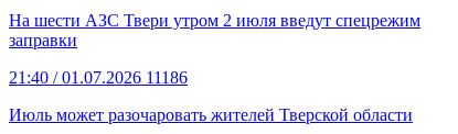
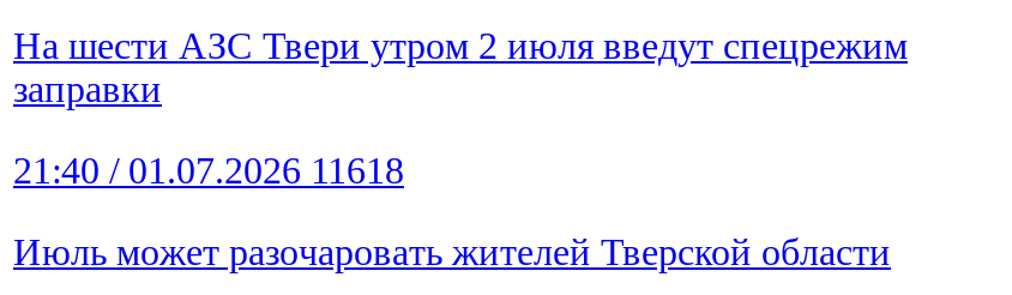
[9,68,188,86] 21:40 / 01.07.2026 11186 -> [13,149,404,189] 21:40 / 01.07.2026 11618

